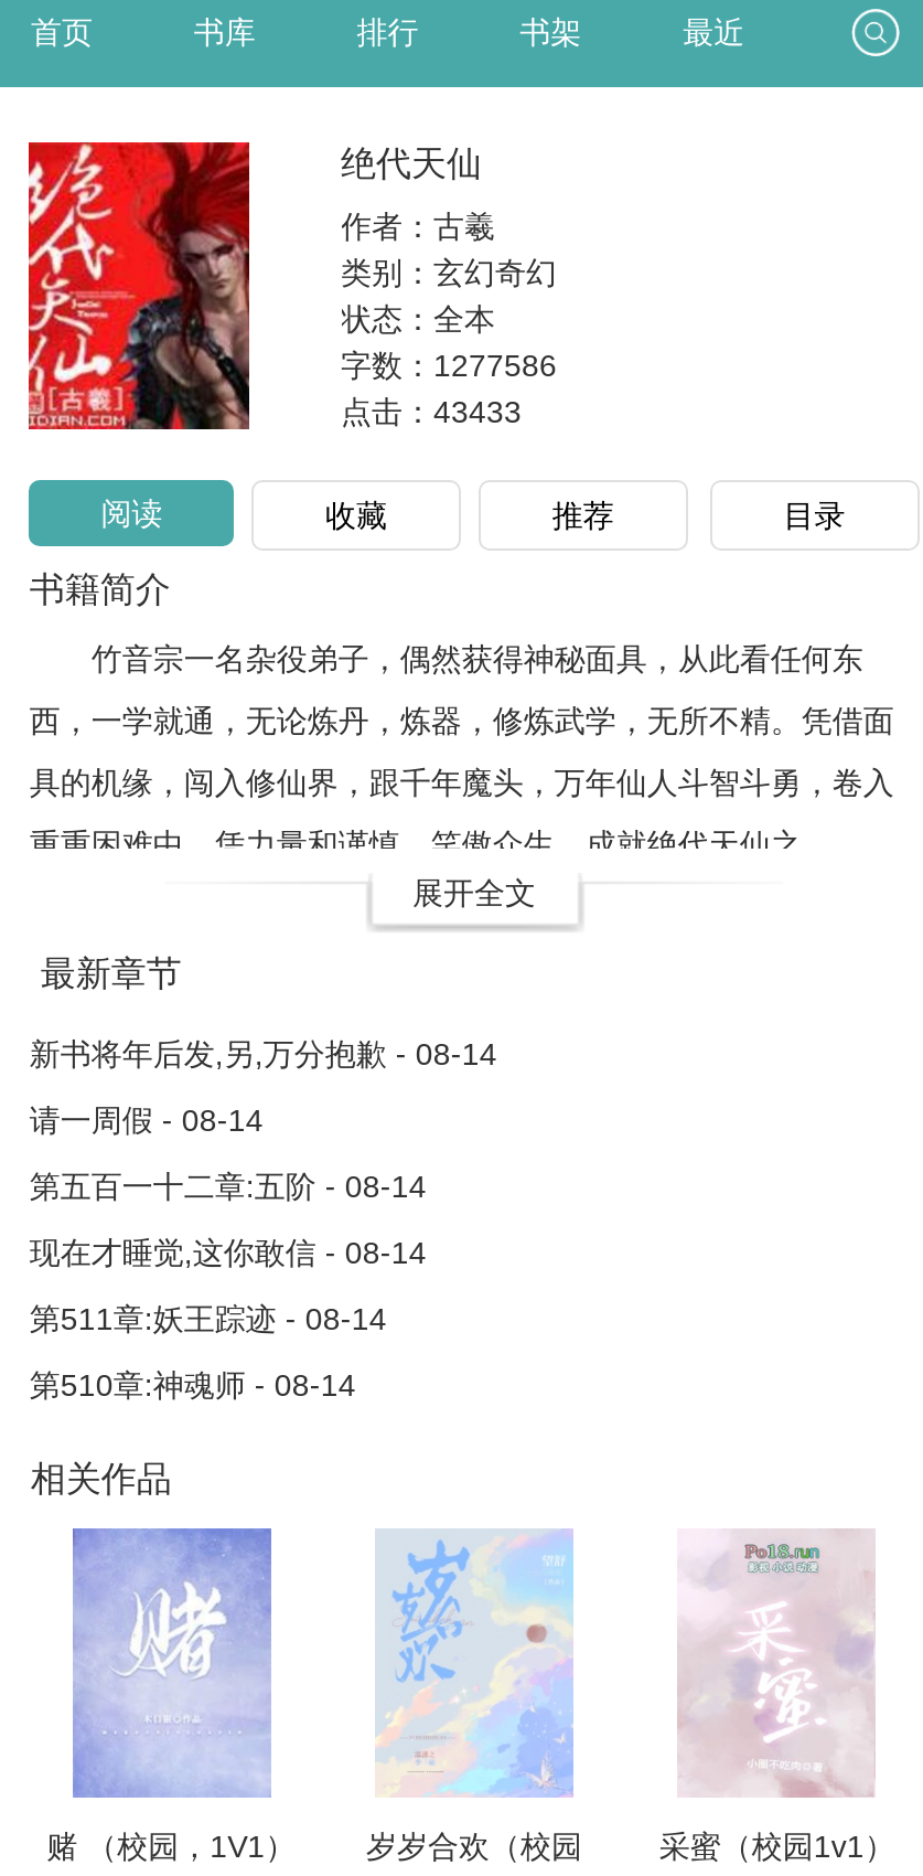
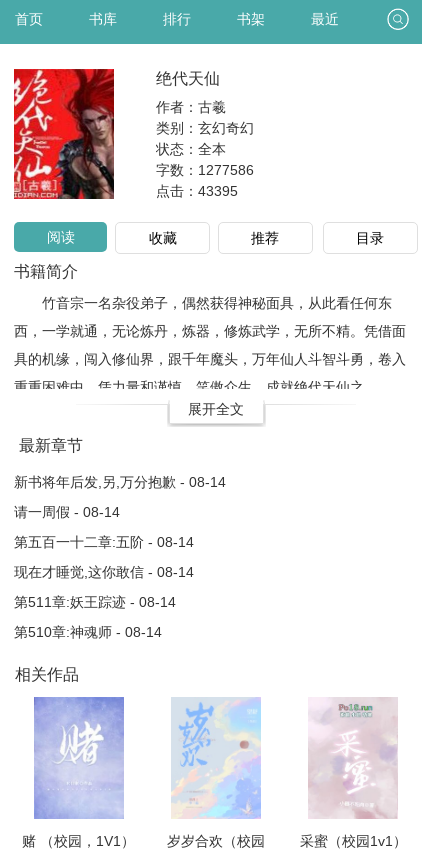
[341,394,522,429] 点击：43433 -> [155,183,237,199] 点击：43395

